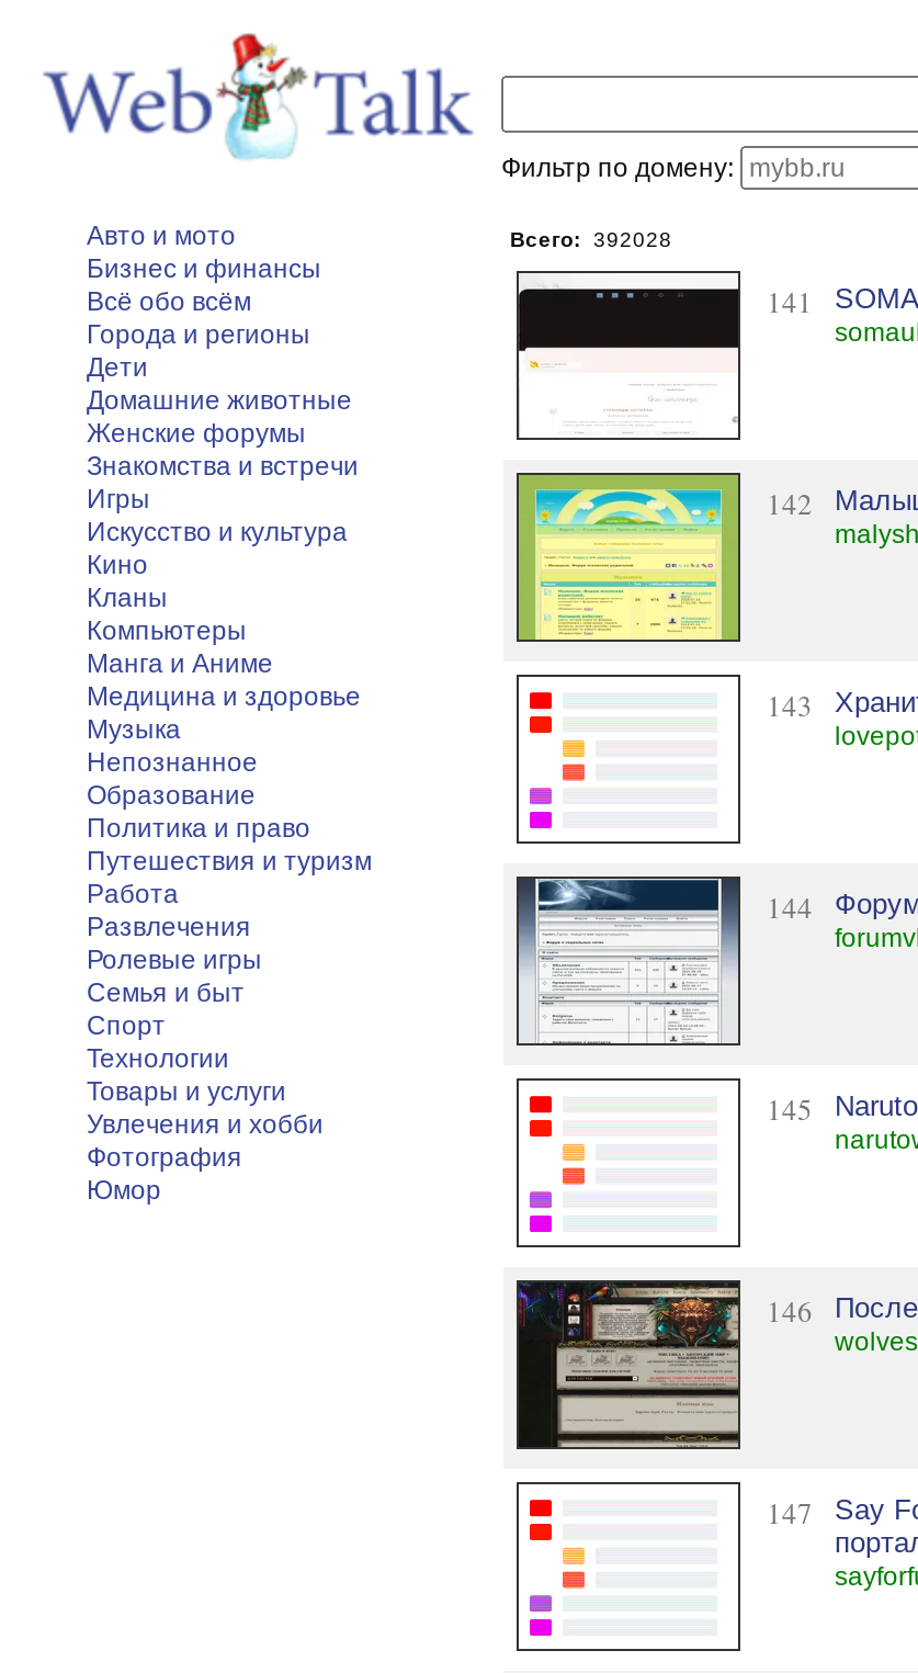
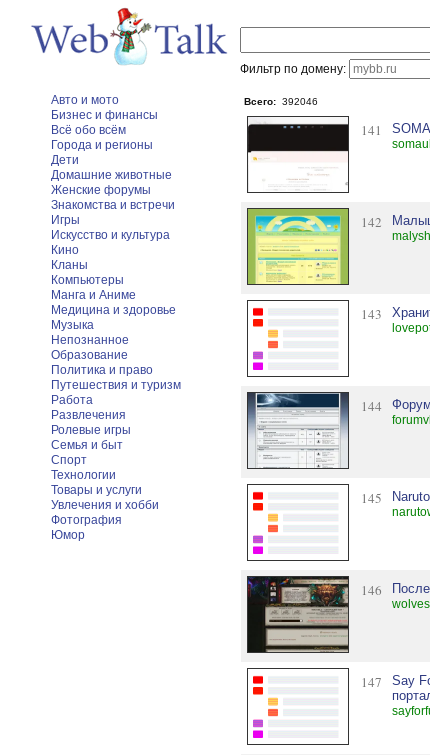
[510,227,672,251] Всего: 392028 -> [244,96,318,107] Всего: 392046

